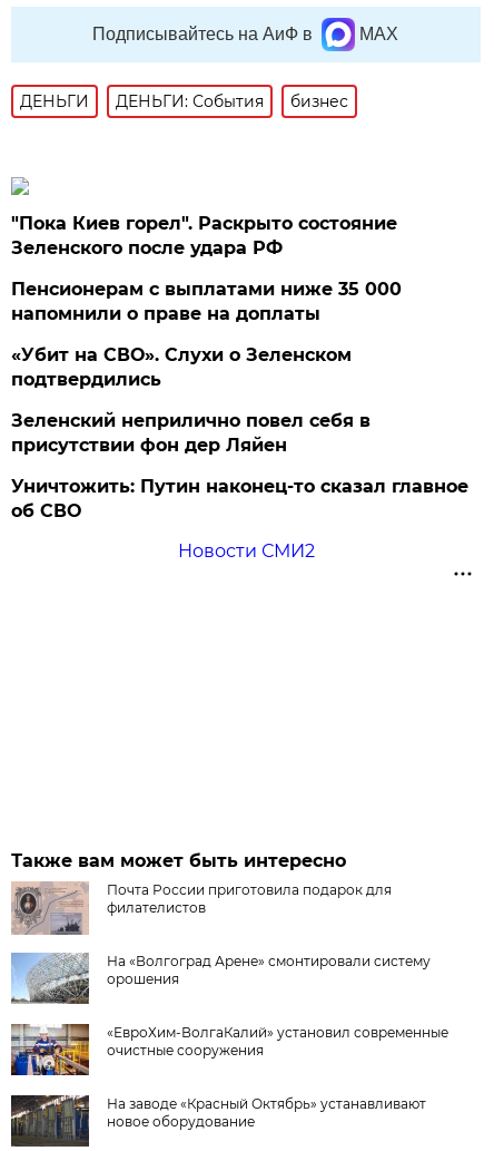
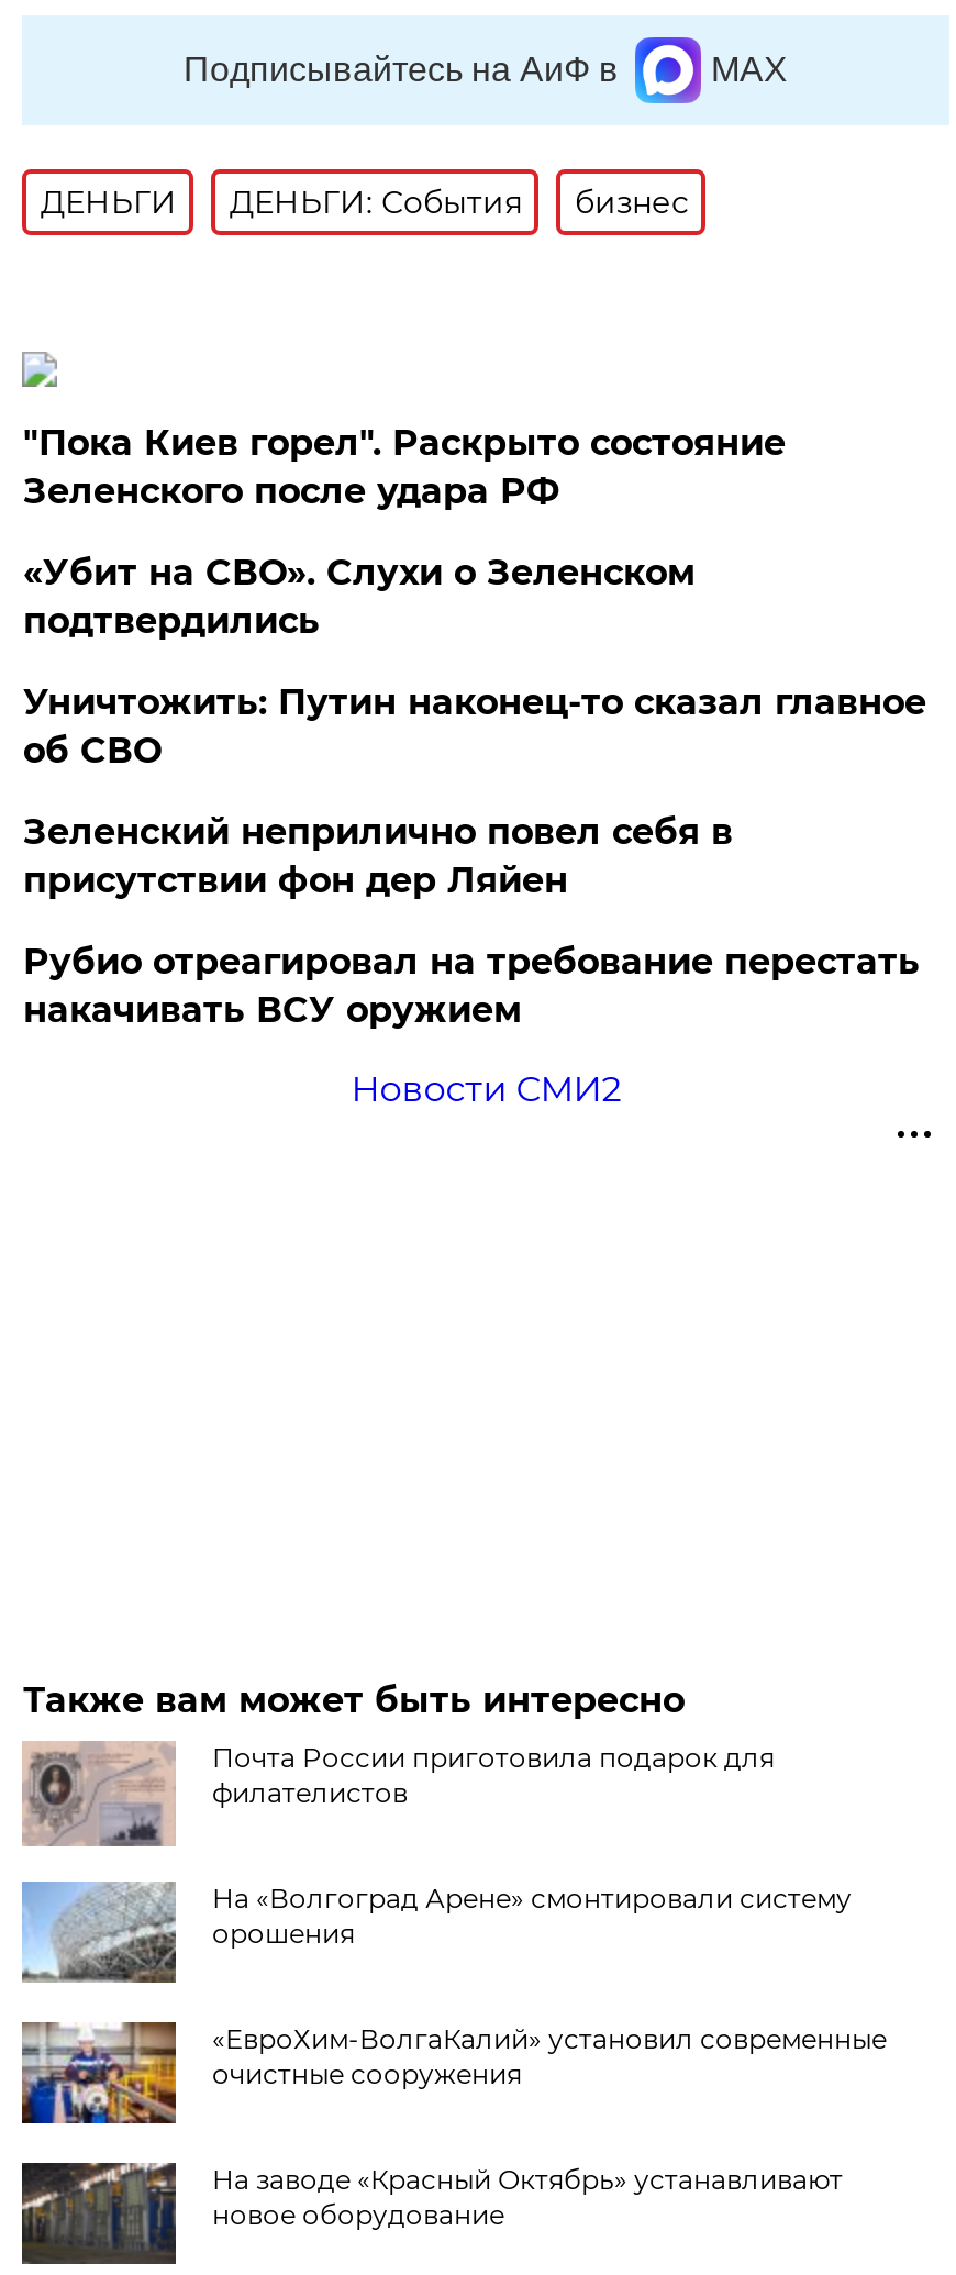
[12,279,402,324] Пенсионерам с выплатами ниже 35 000 | напомнили о праве на доплаты -> none
moved [12,344,352,390] -> [23,552,695,642]: «Убит на СВО». Слухи о Зеленском | подтвердились
none -> [23,941,920,1031] Рубио отреагировал на требование перестать | накачивать ВСУ оружием
moved [12,476,469,521] -> [23,681,926,772]: Уничтожить: Путин наконец-то сказал главное | об СВО

